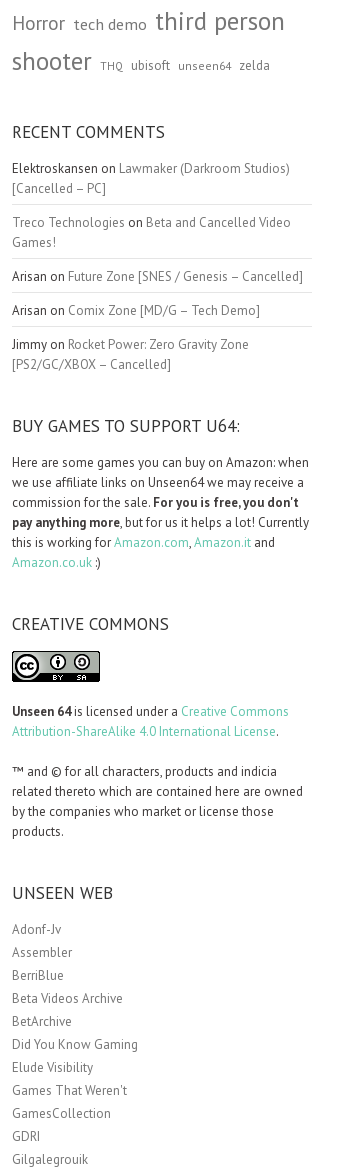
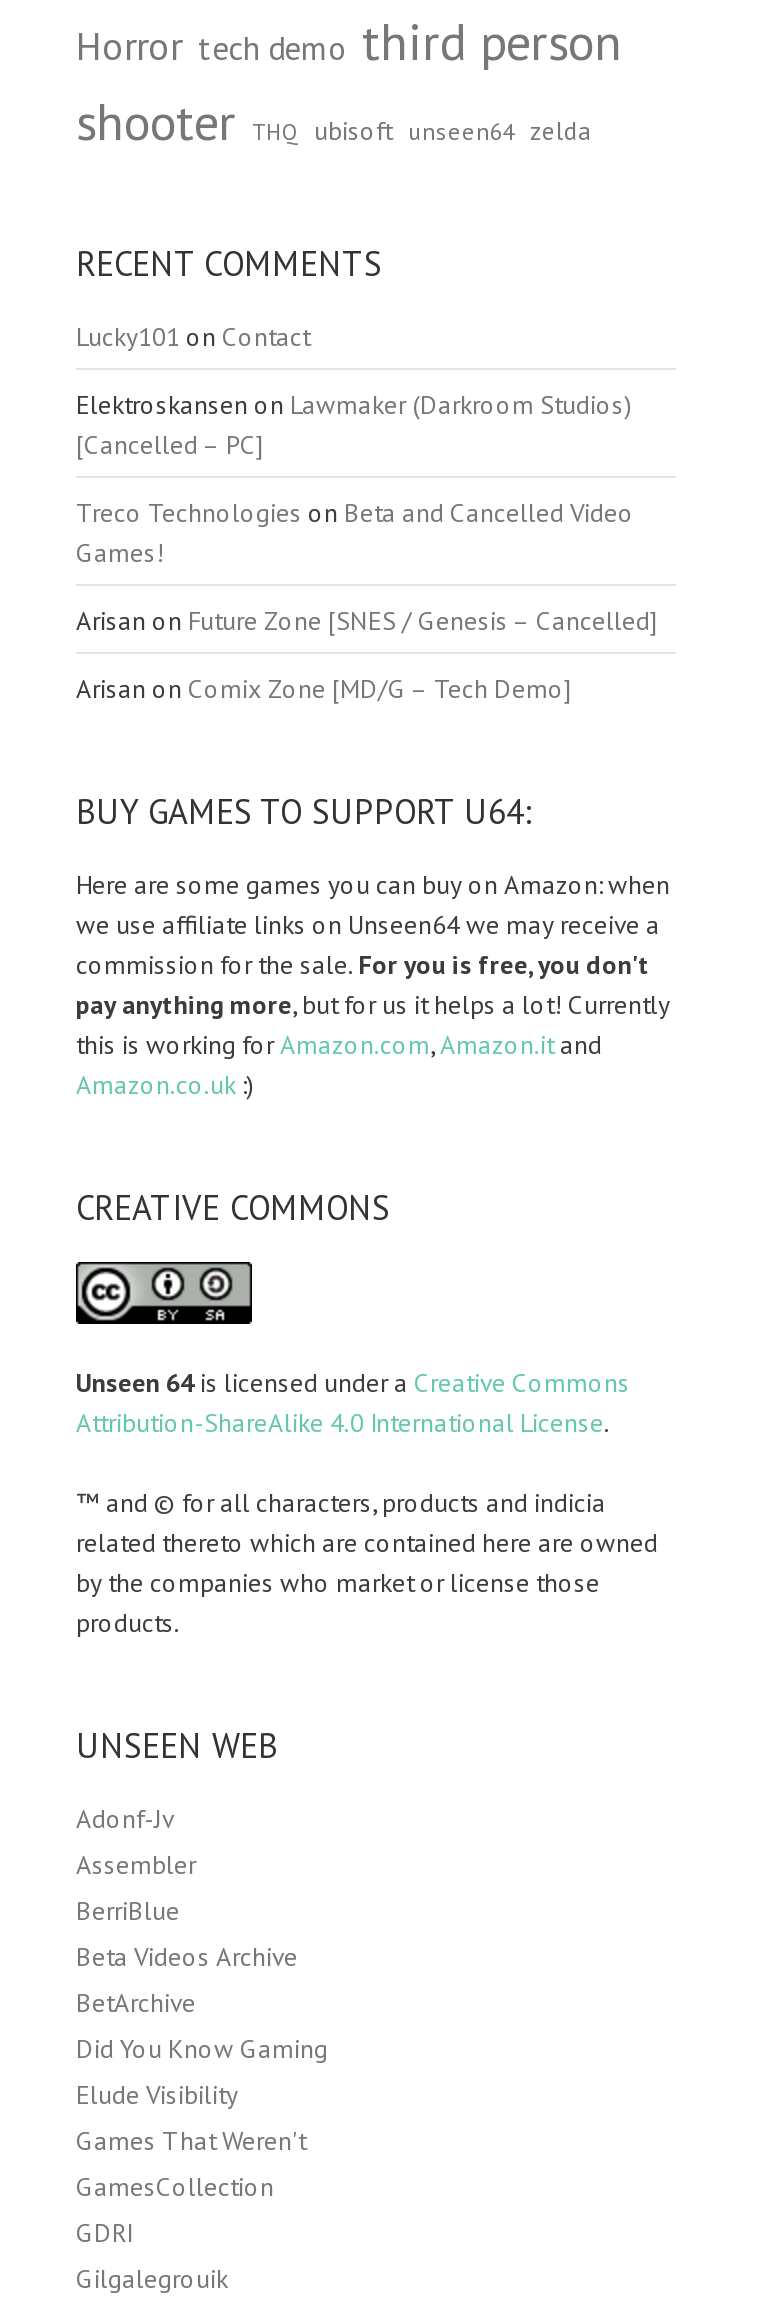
none -> [76,320,310,354] Lucky101 on Contact
moved [12,160,303,319] -> [76,388,658,706]: Elektroskansen on Lawmaker (Darkroom Studios) | [Cancelled – PC] | Treco Technologies on Beta and Cancelled Video | Games! | Arisan on Future Zone [SNES / Genesis – Cancelled] | Arisan on Comix Zone [MD/G – Tech Demo]
[12,336,249,373] Jimmy on Rocket Power: Zero Gravity Zone | [PS2/GC/XBOX – Cancelled] -> none

